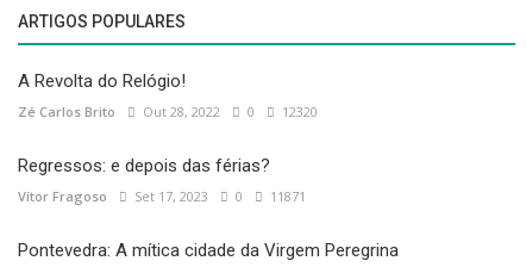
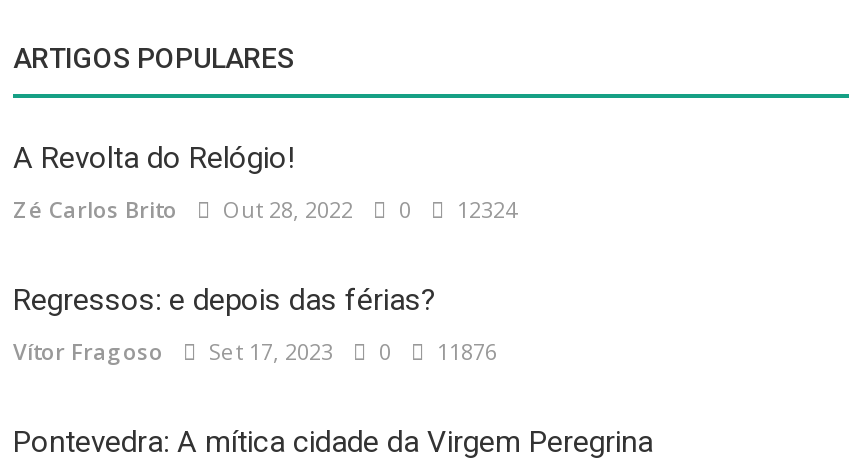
[275,103,318,121] 12320 -> [445,194,517,224] 12324
[263,187,306,205] 11871 -> [425,336,497,366] 11876

